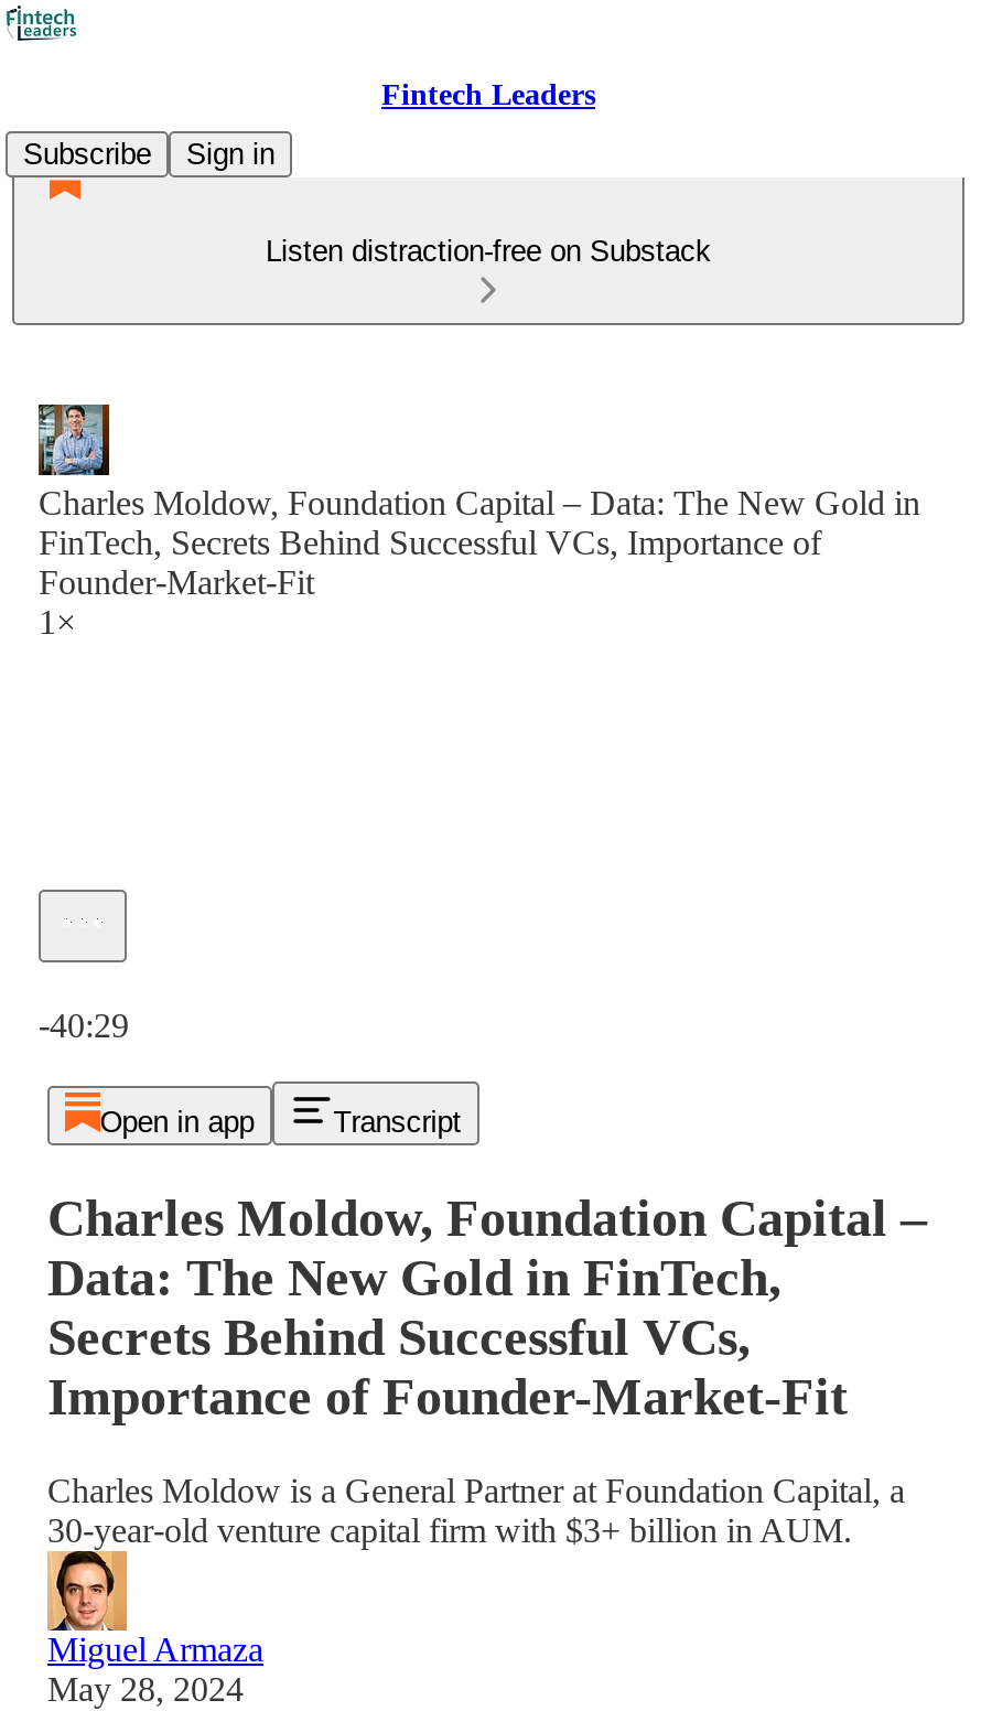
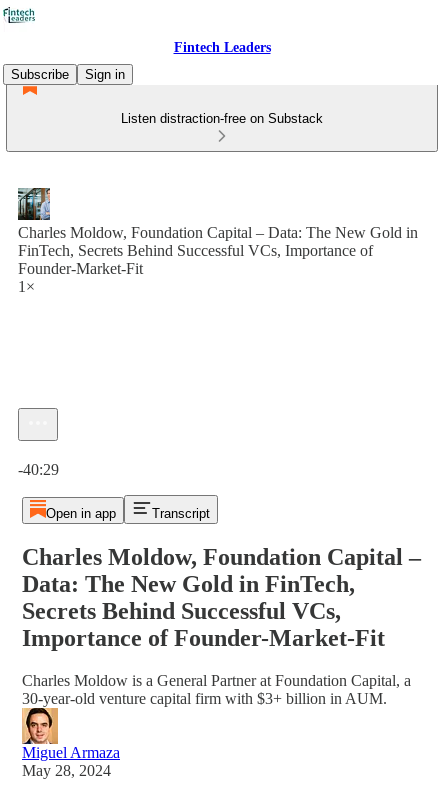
[39,402,111,477] [image] -> [17,187,51,221] [image]

